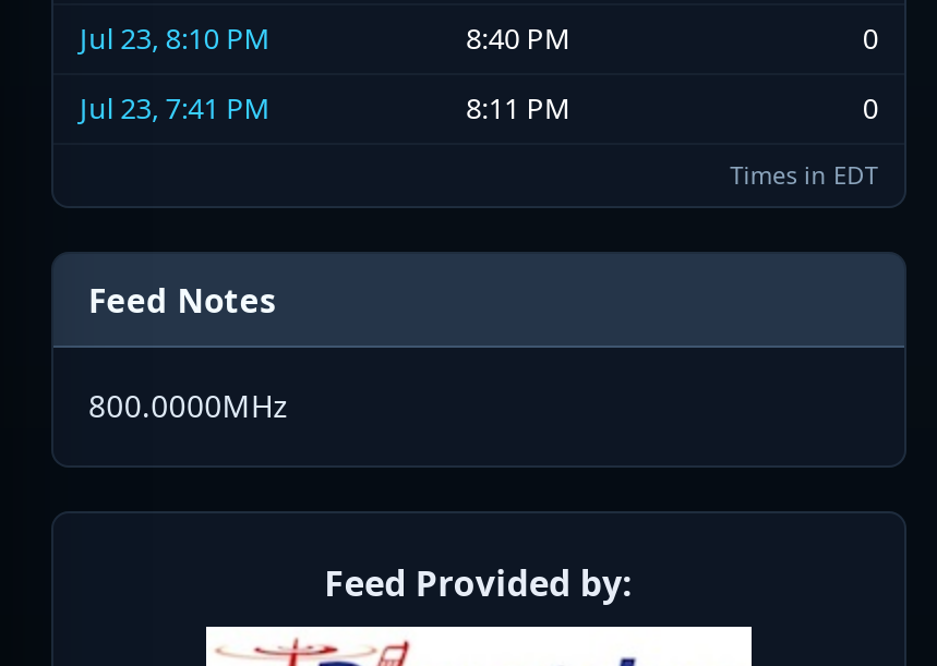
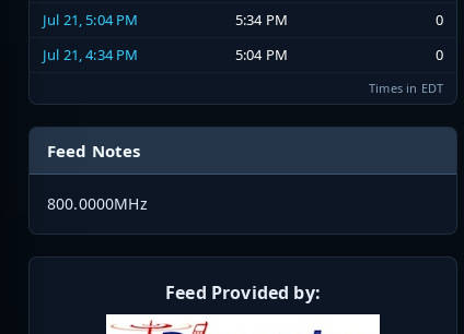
[80,19,270,58] Jul 23, 8:10 PM -> [43,10,138,30] Jul 21, 5:04 PM
[466,19,571,58] 8:40 PM -> [235,10,288,30] 5:34 PM
[80,89,270,128] Jul 23, 7:41 PM -> [43,45,138,65] Jul 21, 4:34 PM
[466,89,571,128] 8:11 PM -> [235,45,288,65] 5:04 PM

